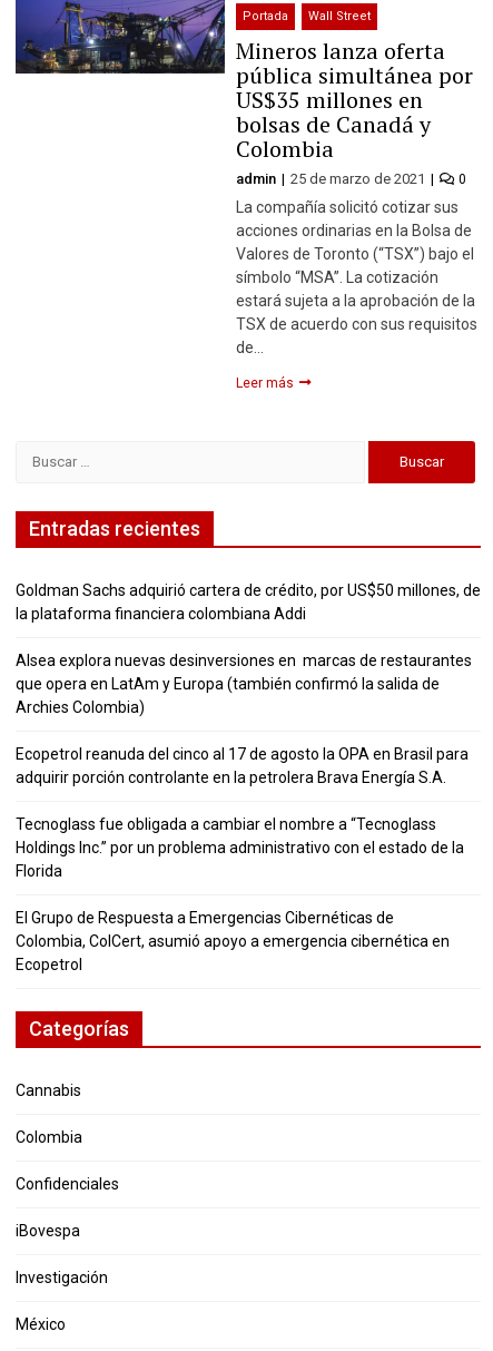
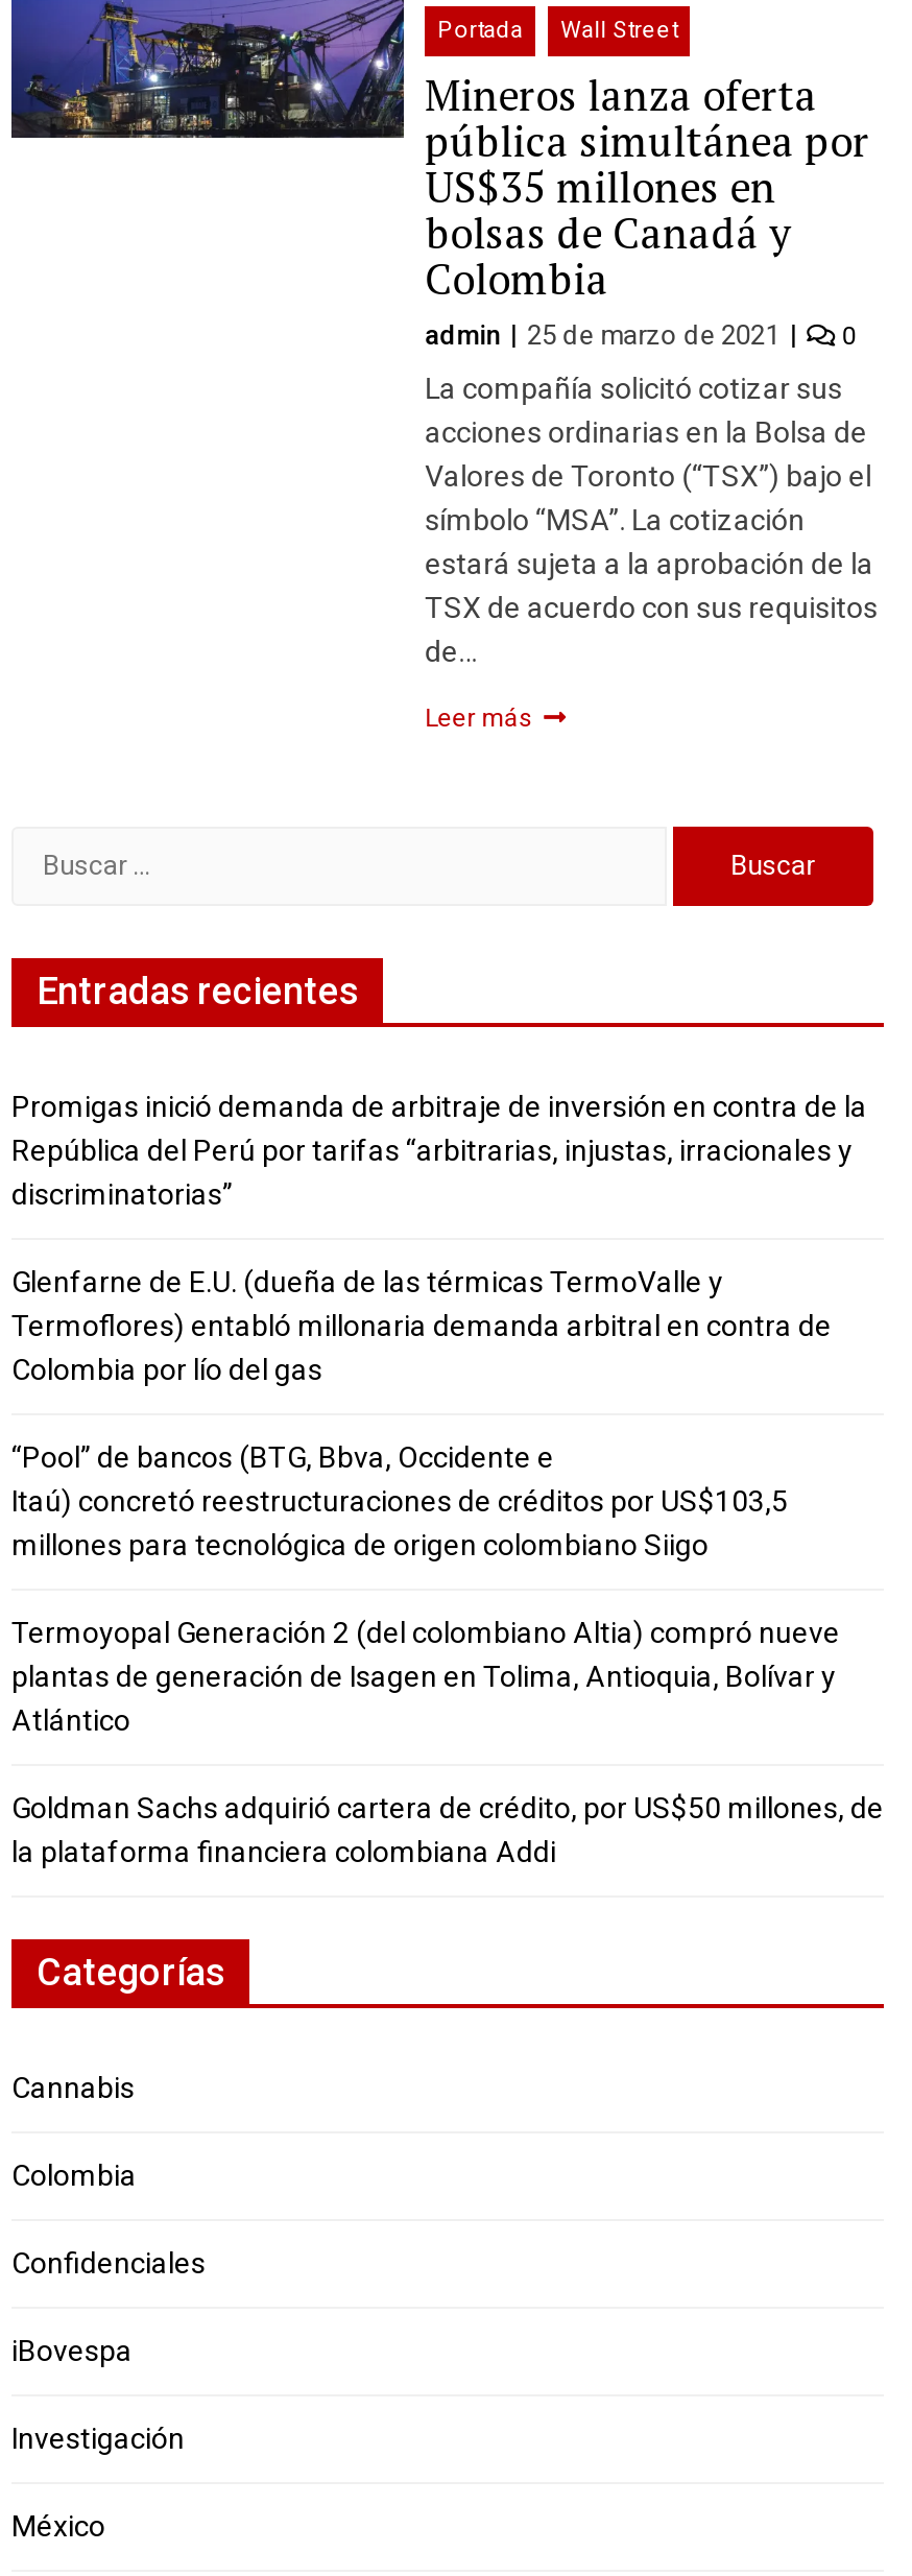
none -> [11,1089,867,1736] Promigas inició demanda de arbitraje de inversión en contra de la | República del Perú por tarifas “arbitrarias, injustas, irracionales y | discriminatorias” | Glenfarne de E.U. (dueña de las térmicas TermoValle y | Termoflores) entabló millonaria demanda arbitral en contra de | Colombia por lío del gas | “Pool” de bancos (BTG, Bbva, Occidente e | Itaú) concretó reestructuraciones de créditos por US$103,5 | millones para tecnológica de origen colombiano Siigo | Termoyopal Generación 2 (del colombiano Altia) compró nueve | plantas de generación de Isagen en Tolima, Antioquia, Bolívar y | Atlántico
moved [16,581,481,622] -> [11,1791,884,1868]: Goldman Sachs adquirió cartera de crédito, por US$50 millones, de | la plataforma financiera colombiana Addi
[16,651,472,973] Alsea explora nuevas desinversiones en marcas de restaurantes | que opera en LatAm y Europa (también confirmó la salida de | Archies Colombia) | Ecopetrol reanuda del cinco al 17 de agosto la OPA en Brasil para | adquirir porción controlante en la petrolera Brava Energía S.A. | Tecnoglass fue obligada a cambiar el nombre a “Tecnoglass | Holdings Inc.” por un problema administrativo con el estado de la | Florida | El Grupo de Respuesta a Emergencias Cibernéticas de | Colombia, ColCert, asumió apoyo a emergencia cibernética en | Ecopetrol -> none

